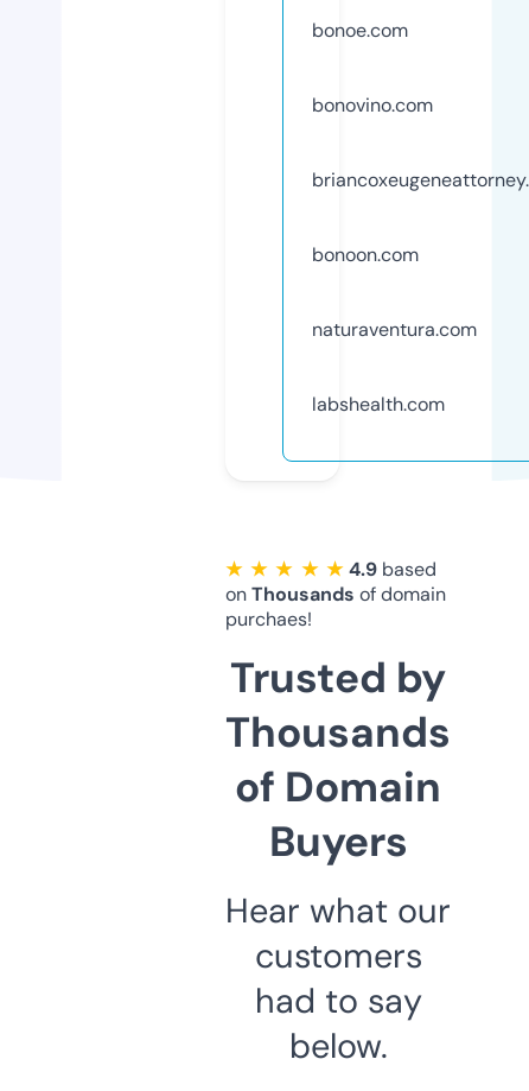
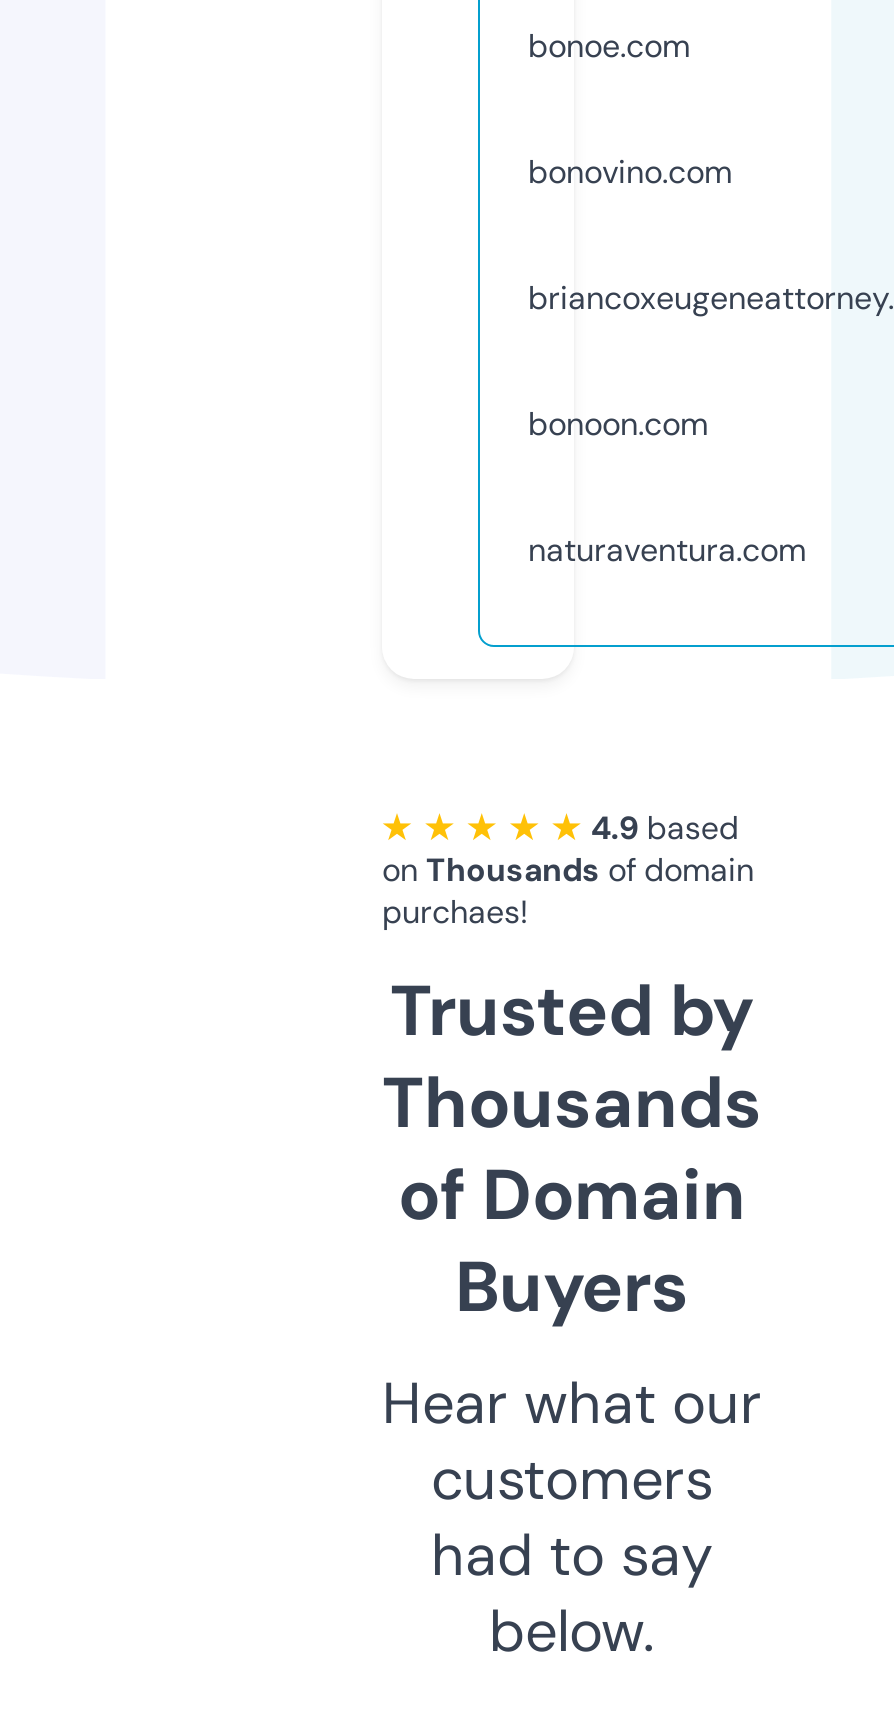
[312,392,445,416] labshealth.com -> none

